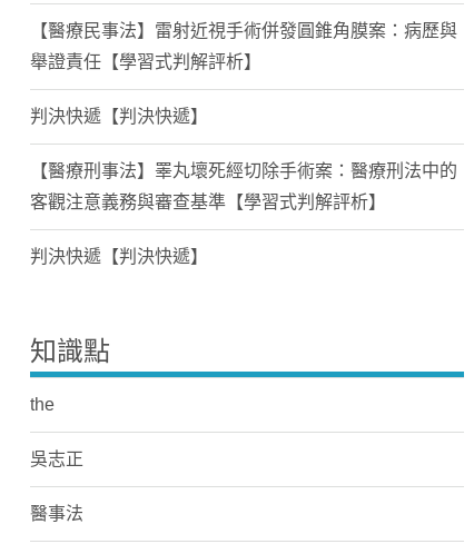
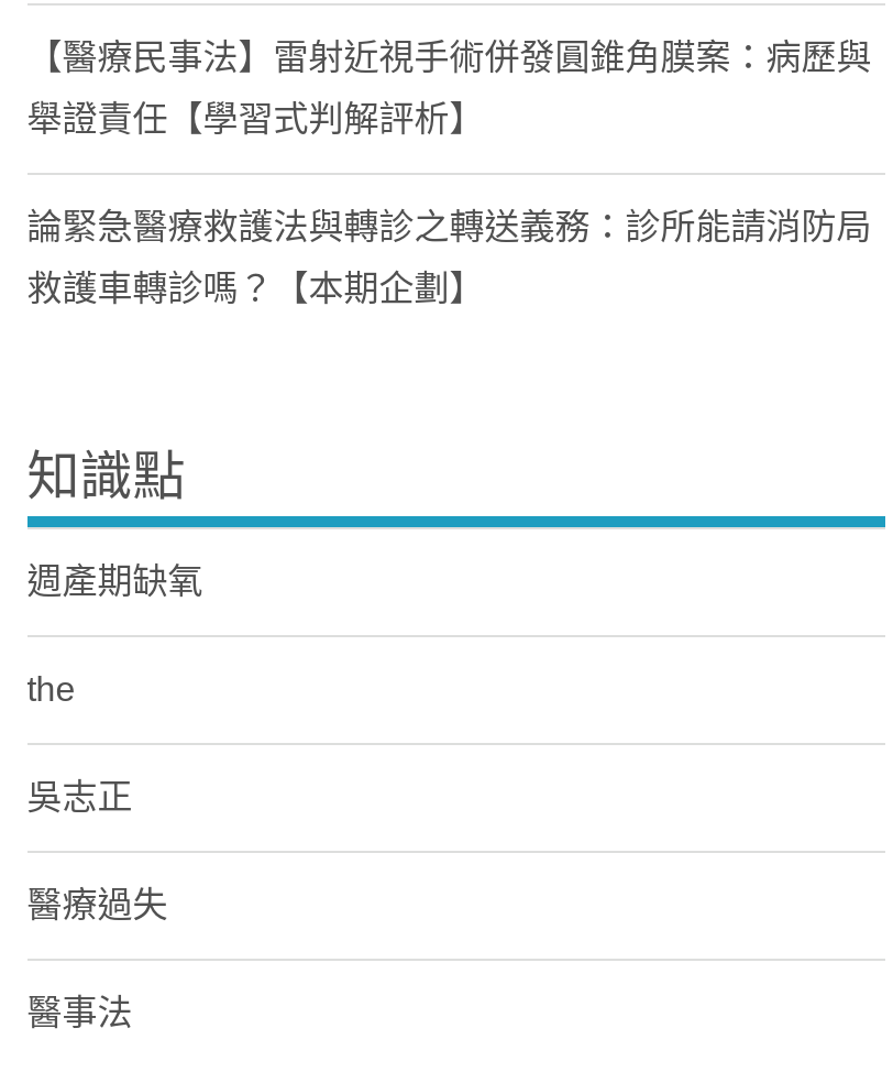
[30,107,457,266] 判決快遞【判決快遞】 | 【醫療刑事法】睪丸壞死經切除手術案：醫療刑法中的 | 客觀注意義務與審查基準【學習式判解評析】 | 判決快遞【判決快遞】 -> [27,208,872,307] 論緊急醫療救護法與轉診之轉送義務：診所能請消防局 | 救護車轉診嗎？【本期企劃】
moved [30,336,110,366] -> [27,446,185,505]: 知識點
none -> [27,562,203,600] 週產期缺氧
moved [30,395,83,468] -> [27,670,133,816]: the | 吳志正
none -> [27,886,168,923] 醫療過失

